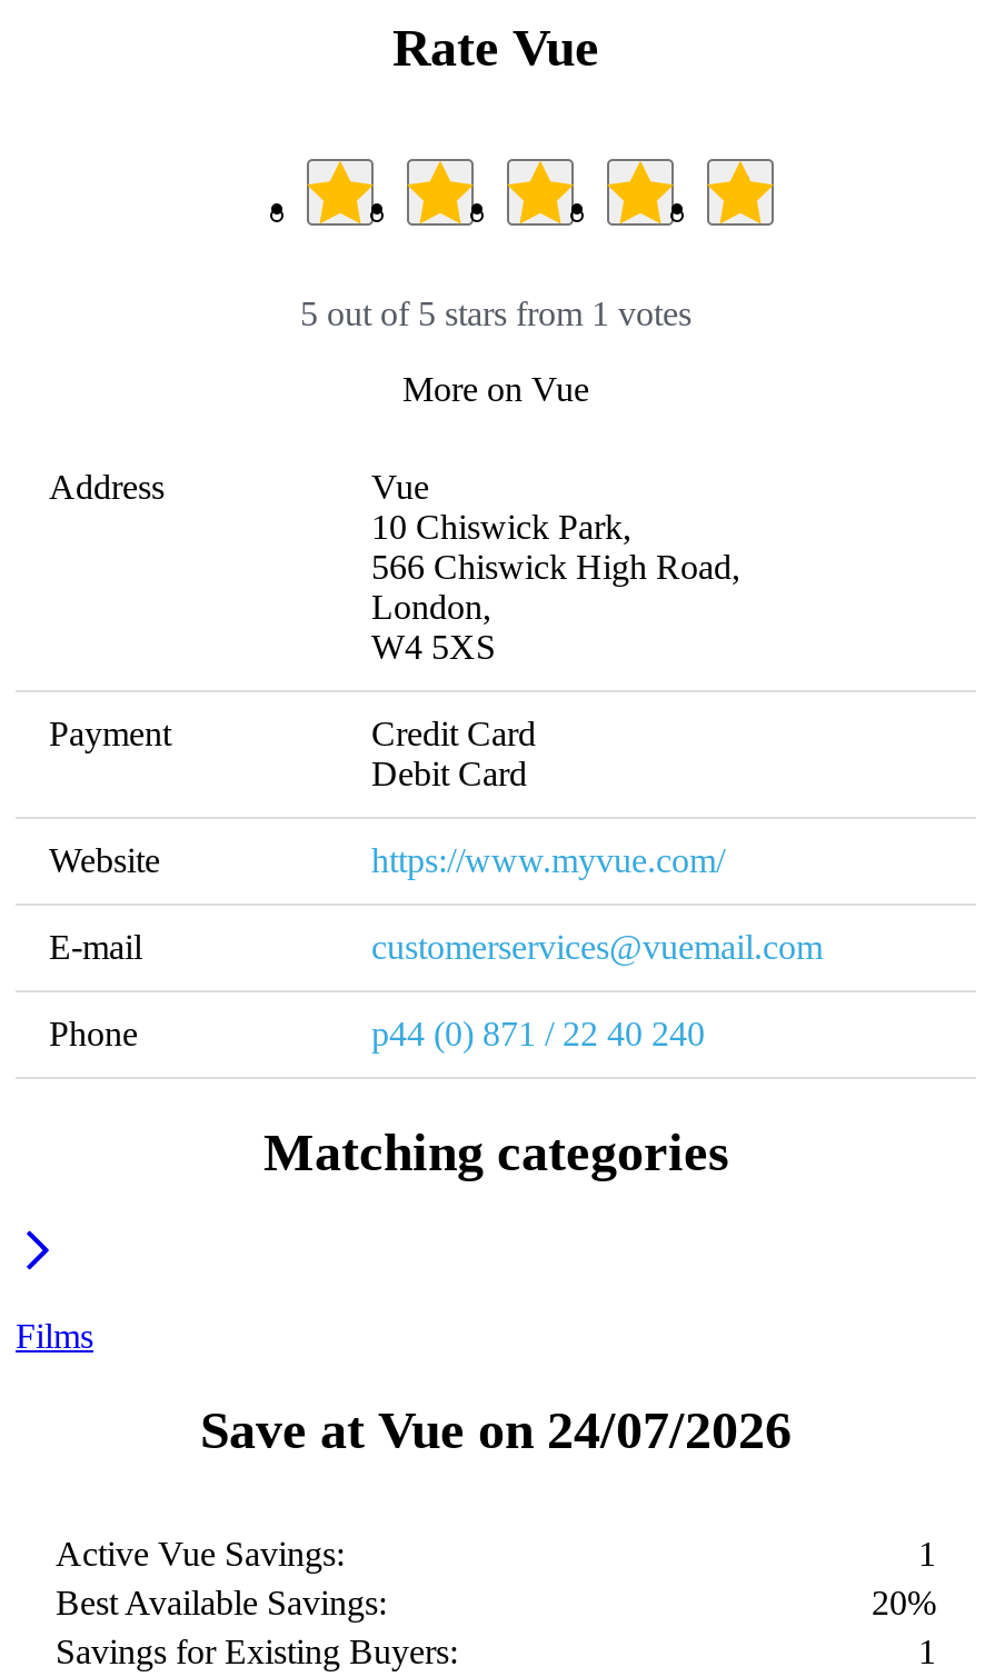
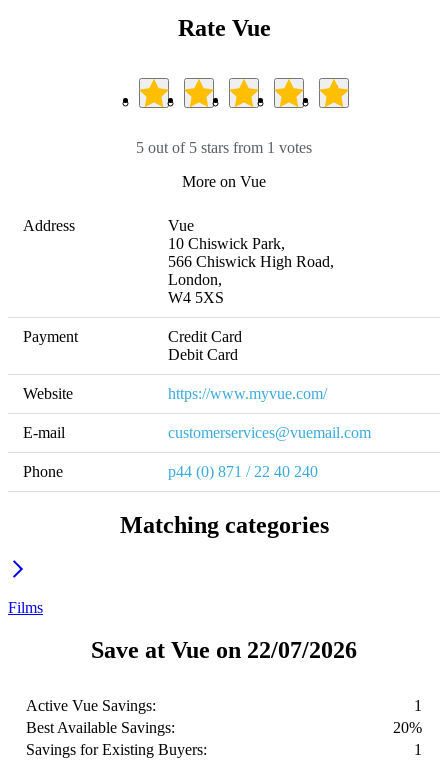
[200,1401,792,1459] Save at Vue on 24/07/2026 -> [91,637,357,663] Save at Vue on 22/07/2026

